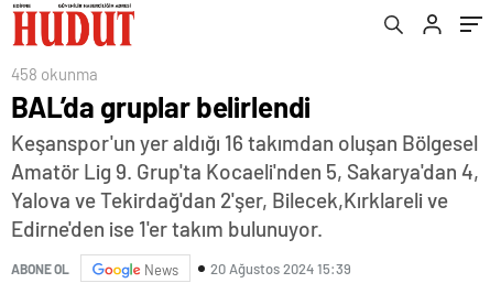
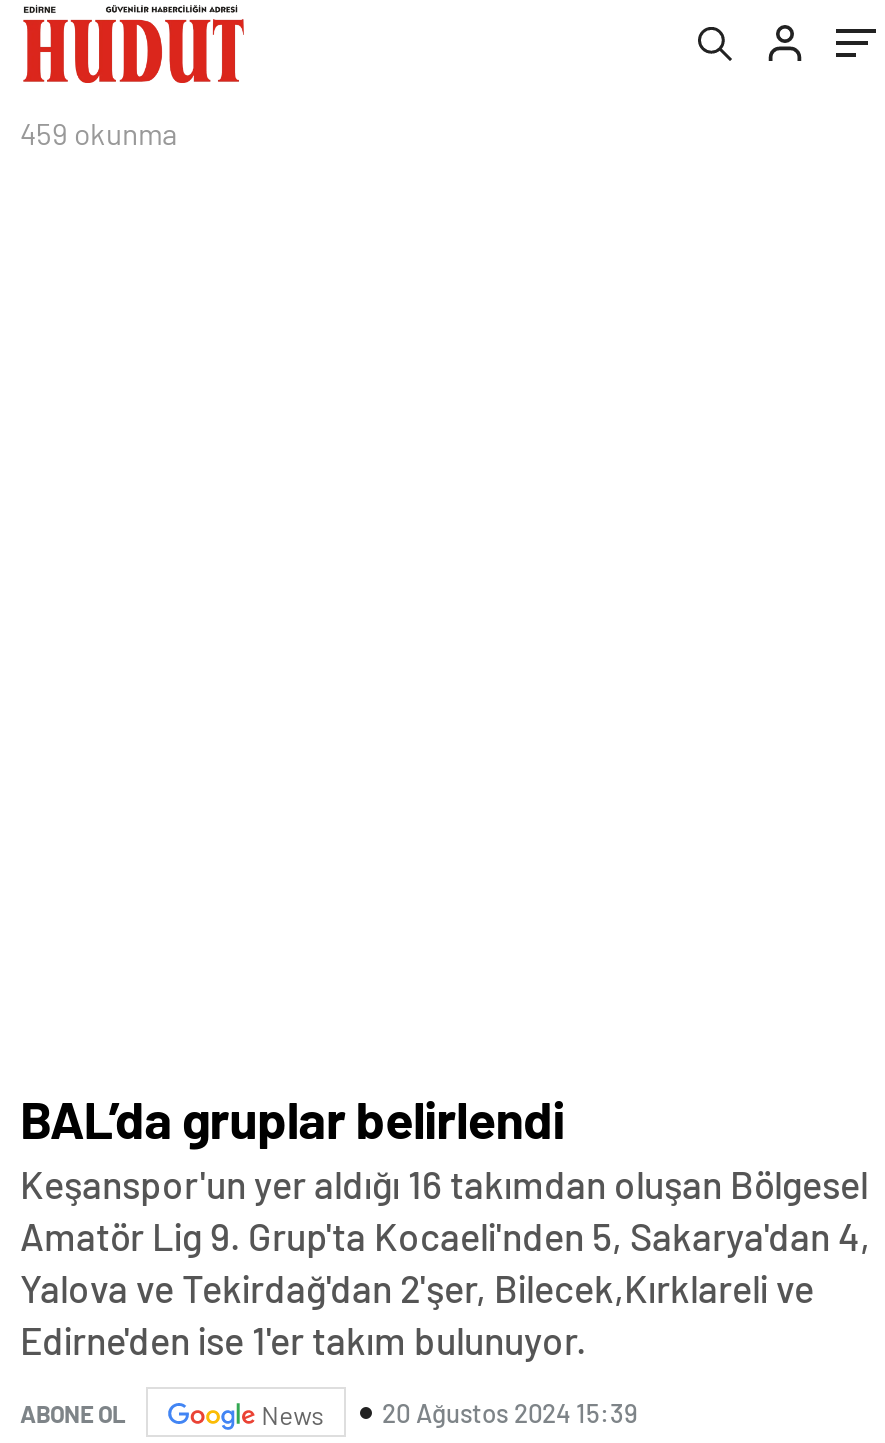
[11,64,98,84] 458 okunma -> [20,115,178,151] 459 okunma

